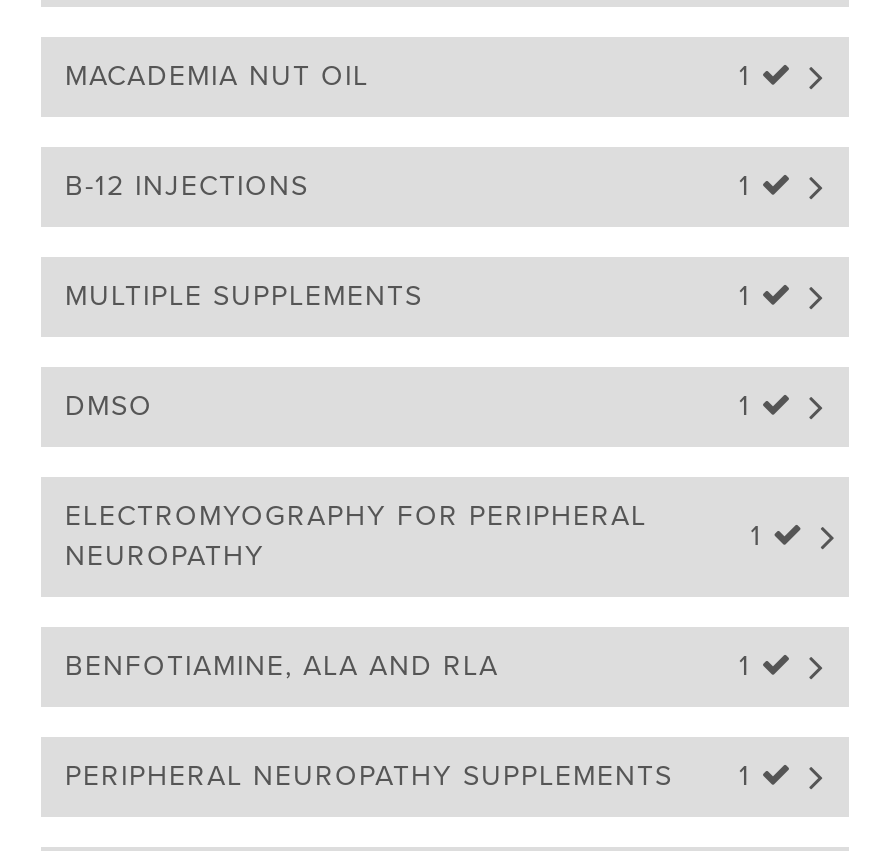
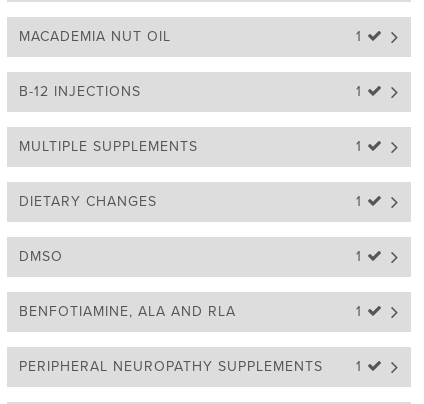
moved [65,388,153,422] -> [19,248,63,265]: DMSO
none -> [19,193,157,210] DIETARY CHANGES
[65,498,647,572] ELECTROMYOGRAPHY FOR PERIPHERAL | NEUROPATHY -> none

